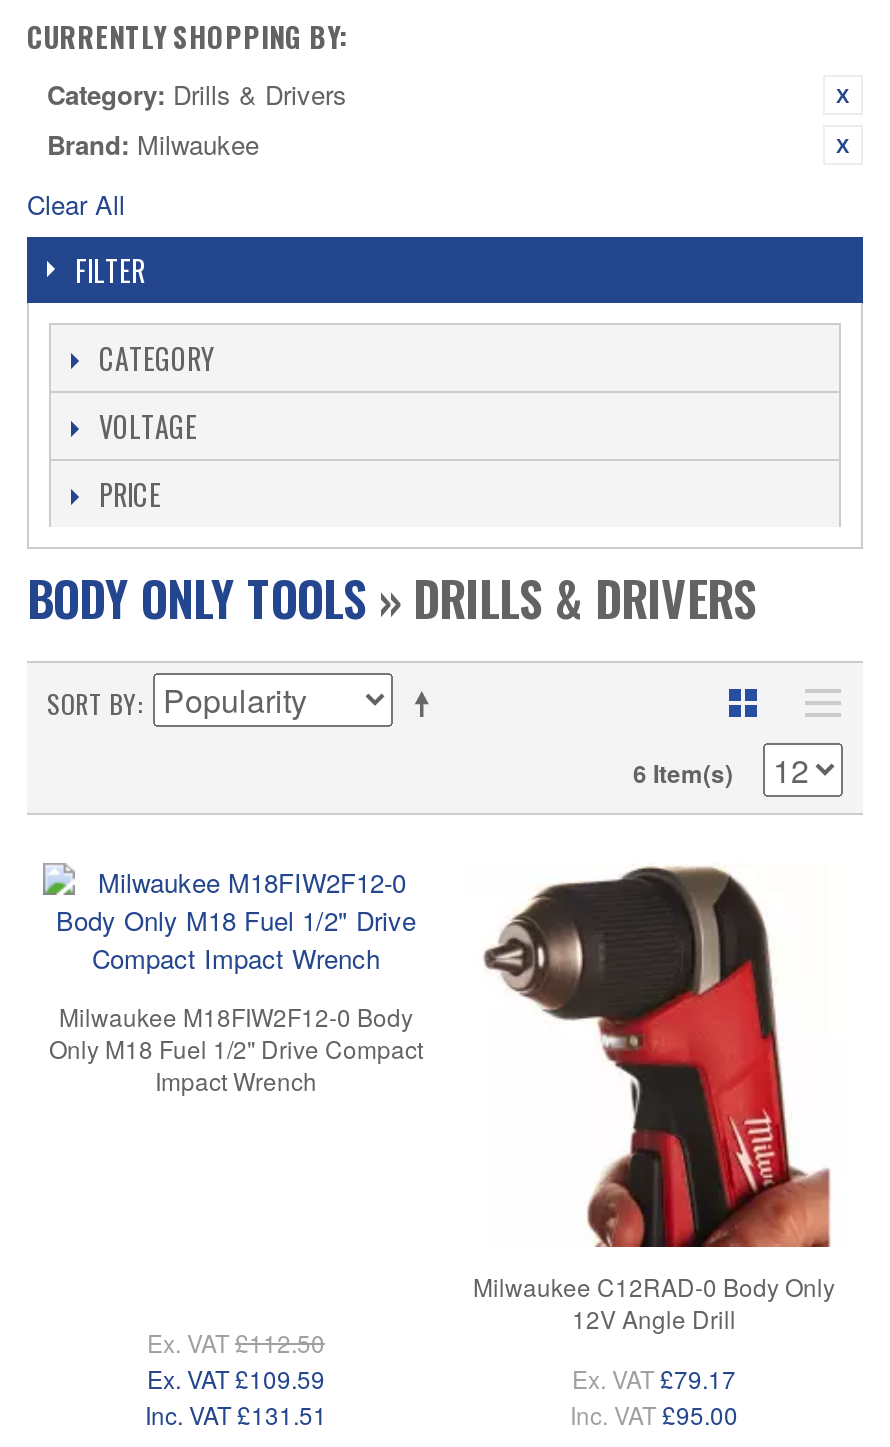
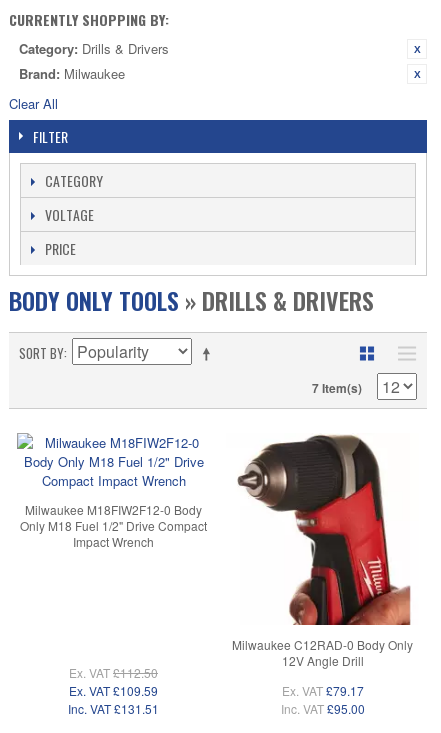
[633,755,733,791] 6 Item(s) -> [312,379,362,397] 7 Item(s)

